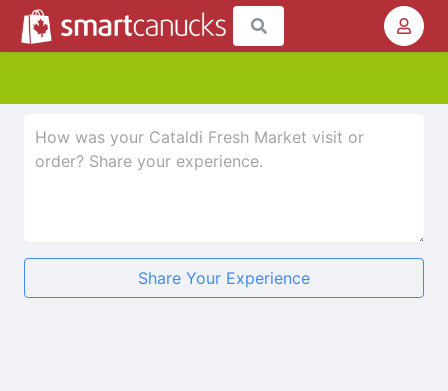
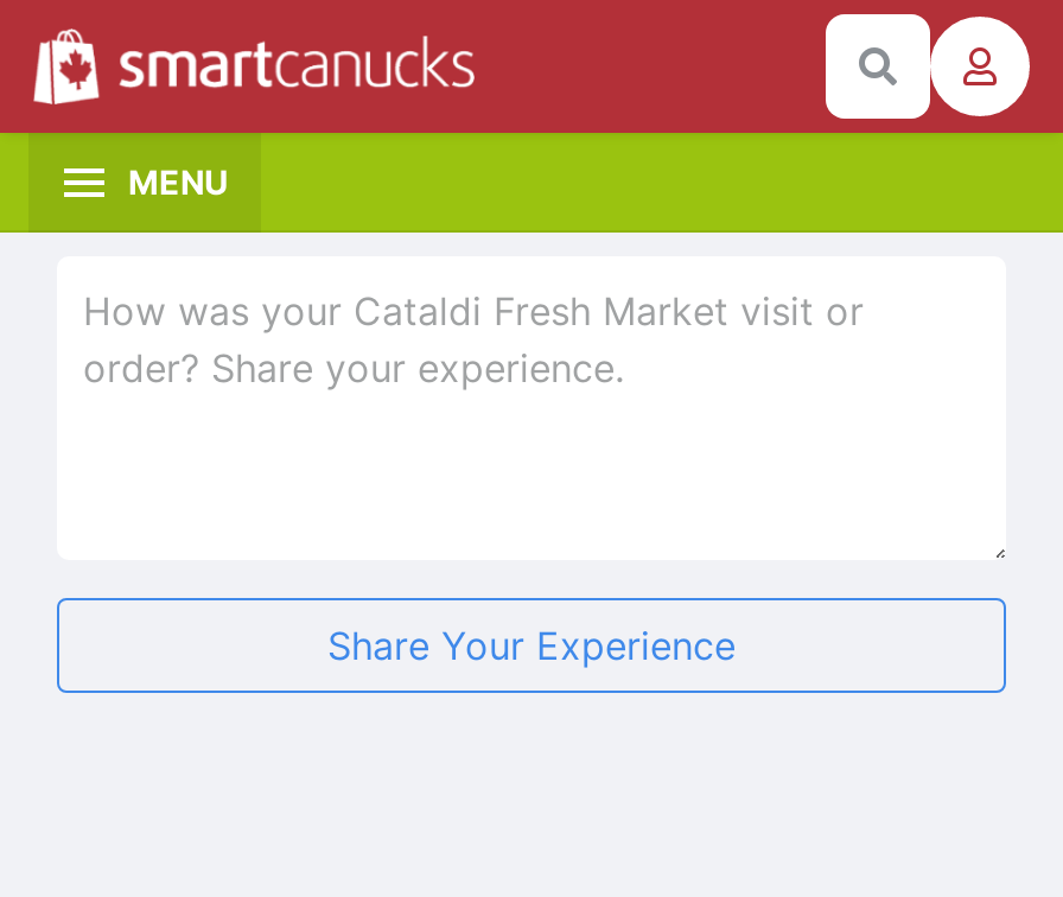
[3,5,445,57] [image] -> [7,12,1056,138] [image]
none -> [128,161,228,202] MENU

